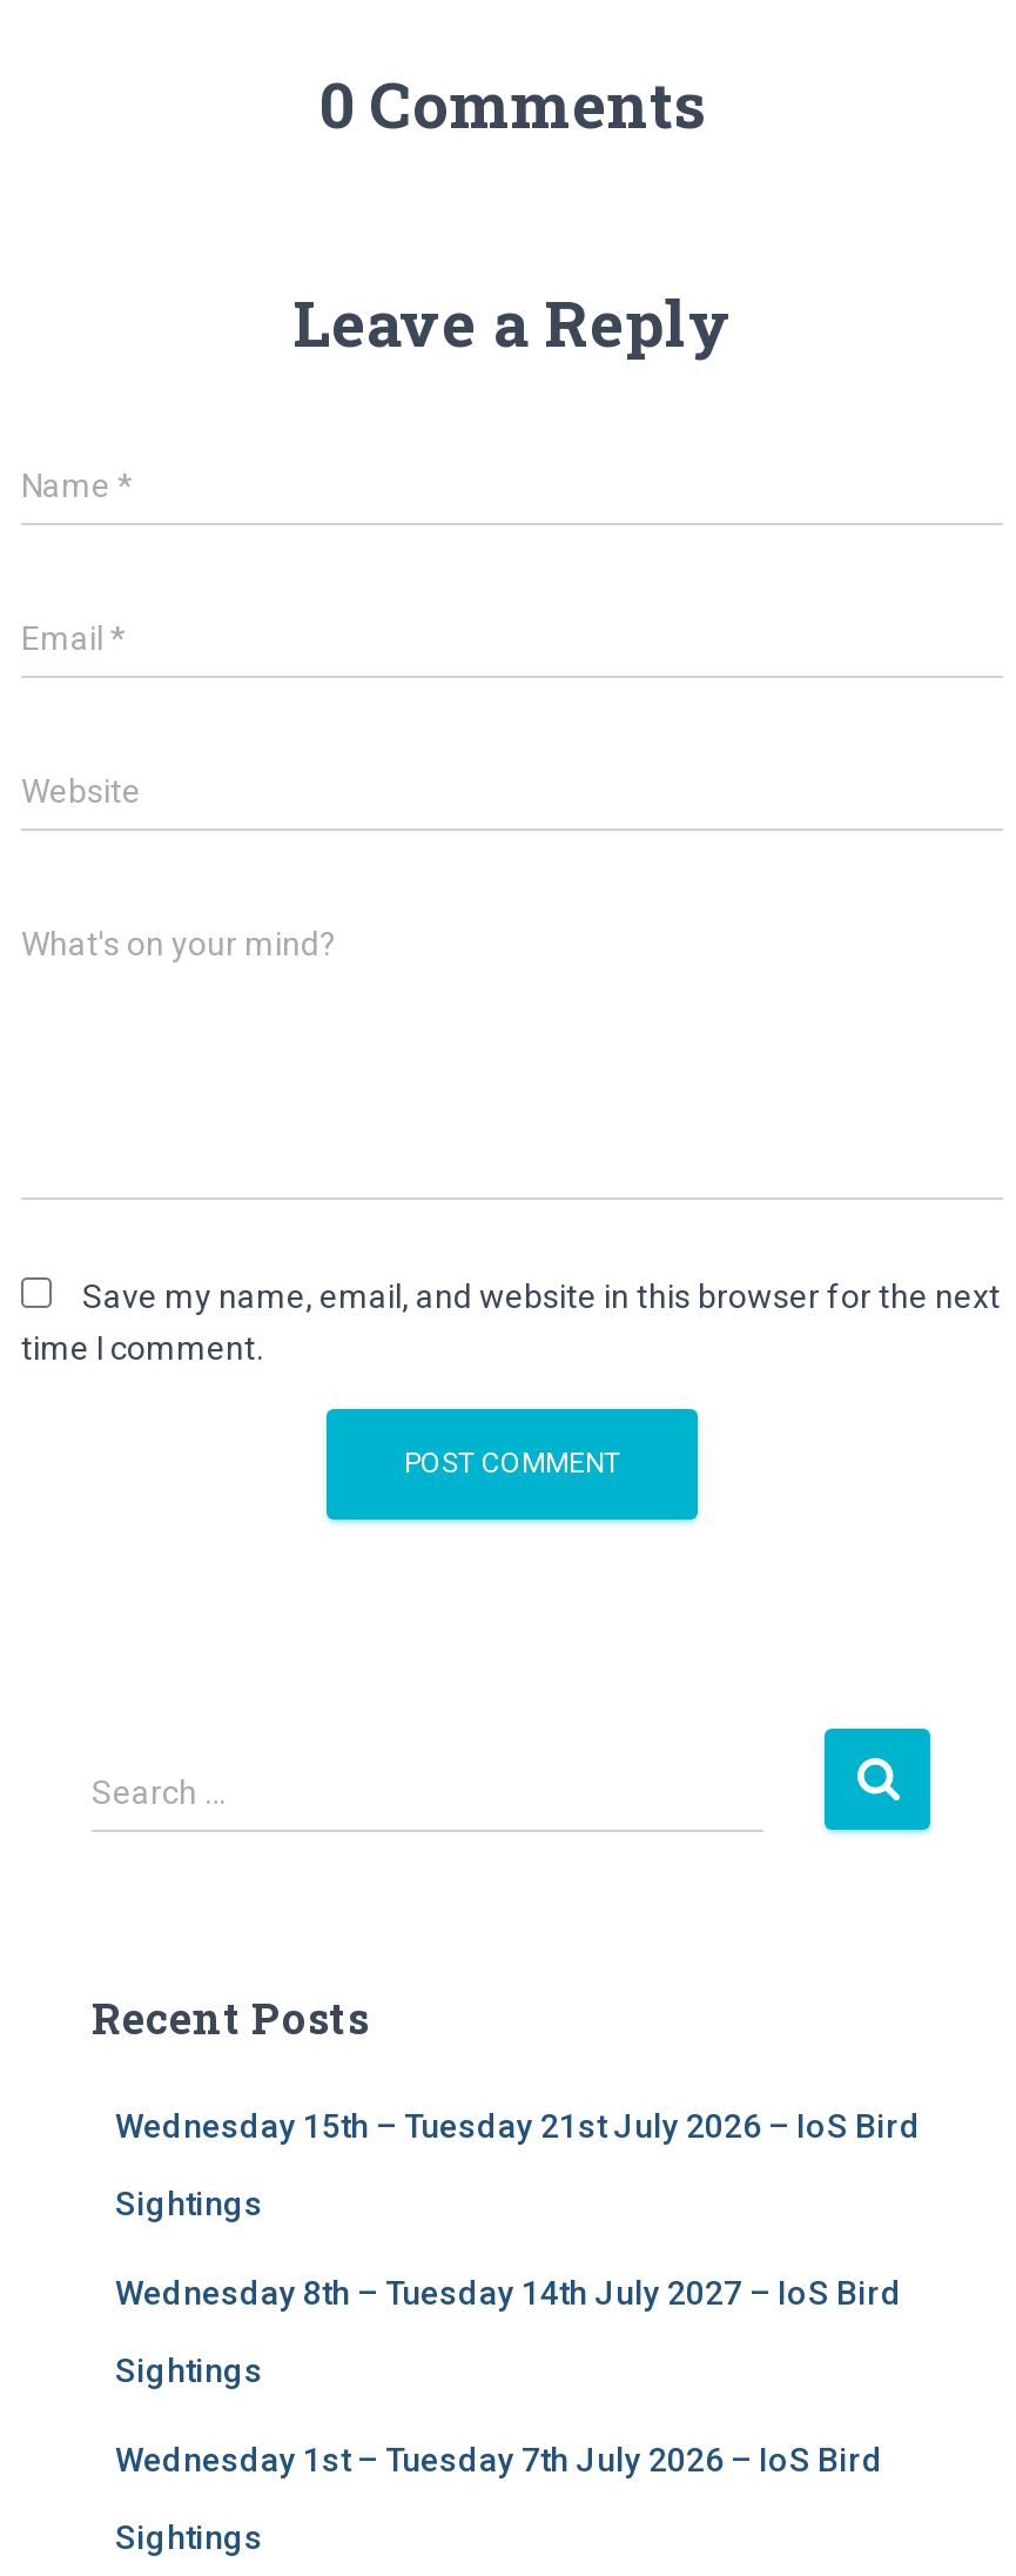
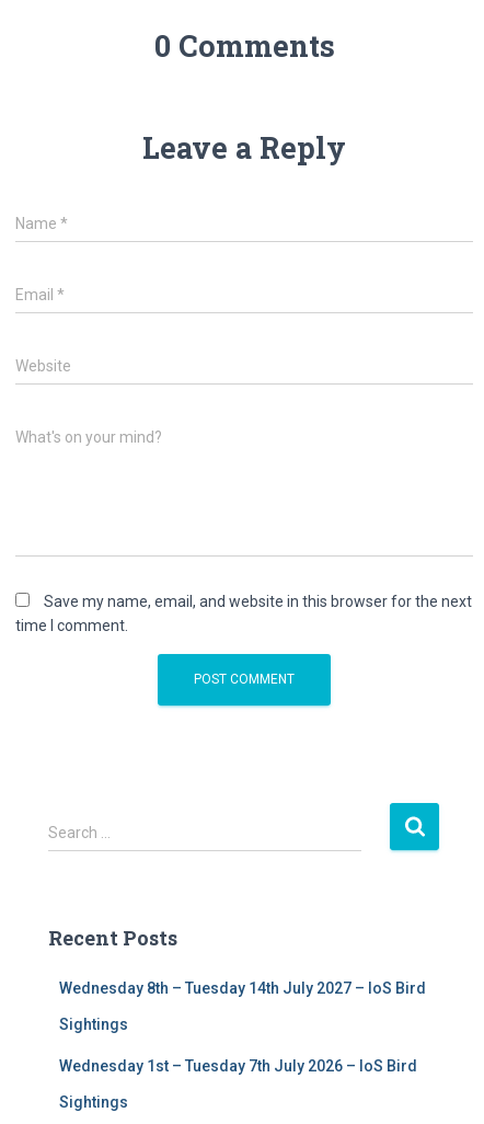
[115,2107,921,2222] Wednesday 15th – Tuesday 21st July 2026 – IoS Bird | Sightings -> none

